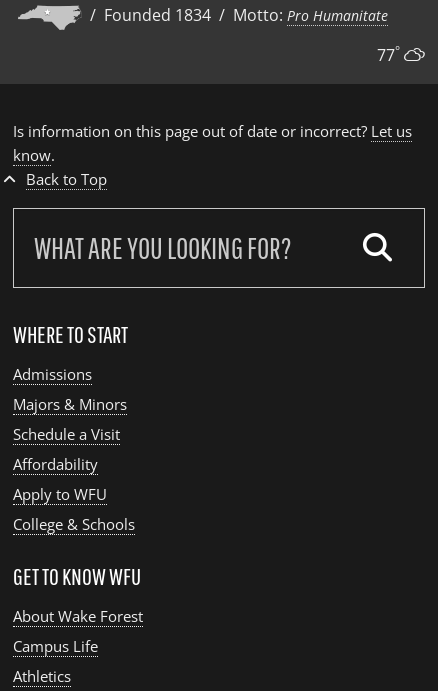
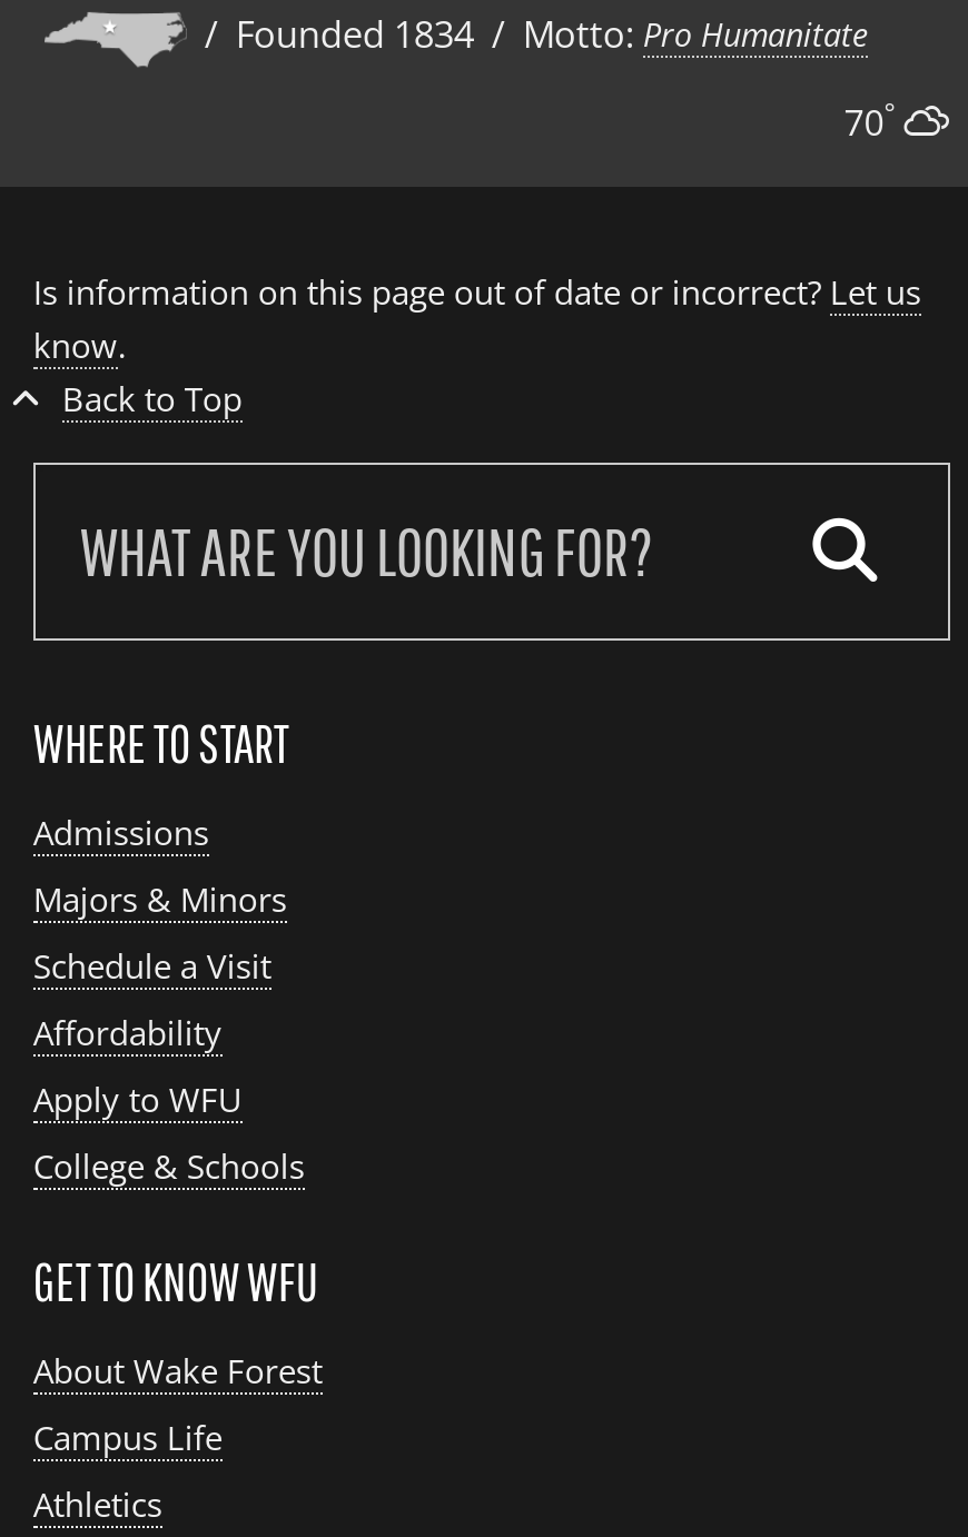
[377,42,400,66] 77° -> [844,93,895,146] 70°

